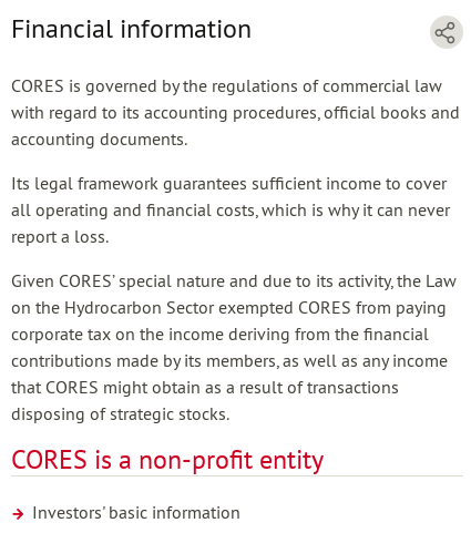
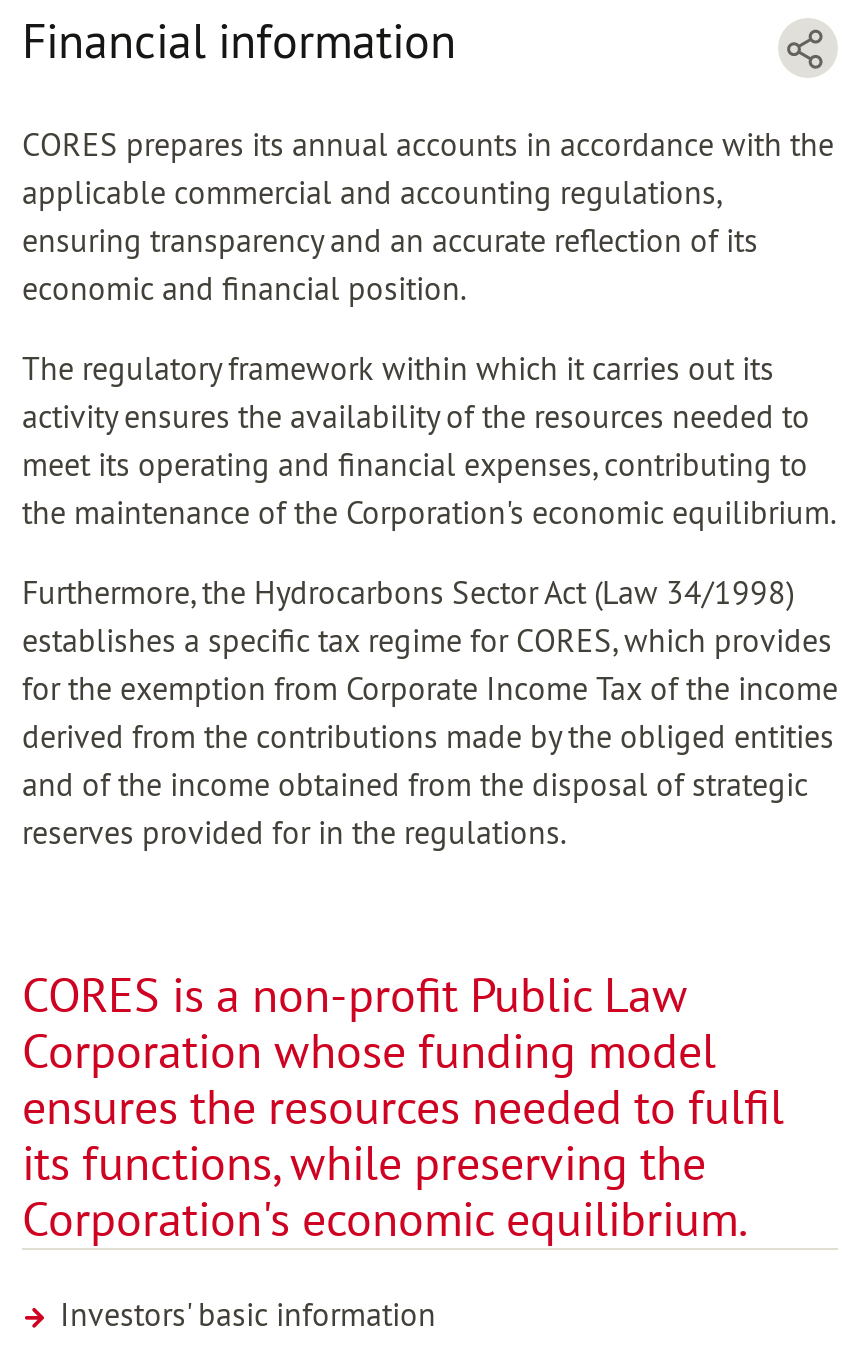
[11,74,460,150] CORES is governed by the regulations of commercial law | with regard to its accounting procedures, official books and | accounting documents. -> [22,124,834,308] CORES prepares its annual accounts in accordance with the | applicable commercial and accounting regulations, | ensuring transparency and an accurate reflection of its | economic and financial position.
[11,172,450,247] Its legal framework guarantees sufficient income to cover | all operating and financial costs, which is why it can never | report a loss. -> [22,348,836,532] The regulatory framework within which it carries out its | activity ensures the availability of the resources needed to | meet its operating and financial expenses, contributing to | the maintenance of the Corporation's economic equilibrium.
[11,269,457,424] Given CORES’ special nature and due to its activity, the Law | on the Hydrocarbon Sector exempted CORES from paying | corporate tax on the income deriving from the financial | contributions made by its members, as well as any income | that CORES might obtain as a result of transactions | disposing of strategic stocks. -> [22,572,838,852] Furthermore, the Hydrocarbons Sector Act (Law 34/1998) | establishes a specific tax regime for CORES, which provides | for the exemption from Corporate Income Tax of the income | derived from the contributions made by the obliged entities | and of the income obtained from the disposal of strategic | reserves provided for in the regulations.
[11,442,324,476] CORES is a non-profit entity -> [22,964,784,1250] CORES is a non-profit Public Law | Corporation whose funding model | ensures the resources needed to fulfil | its functions, while preserving the | Corporation's economic equilibrium.

